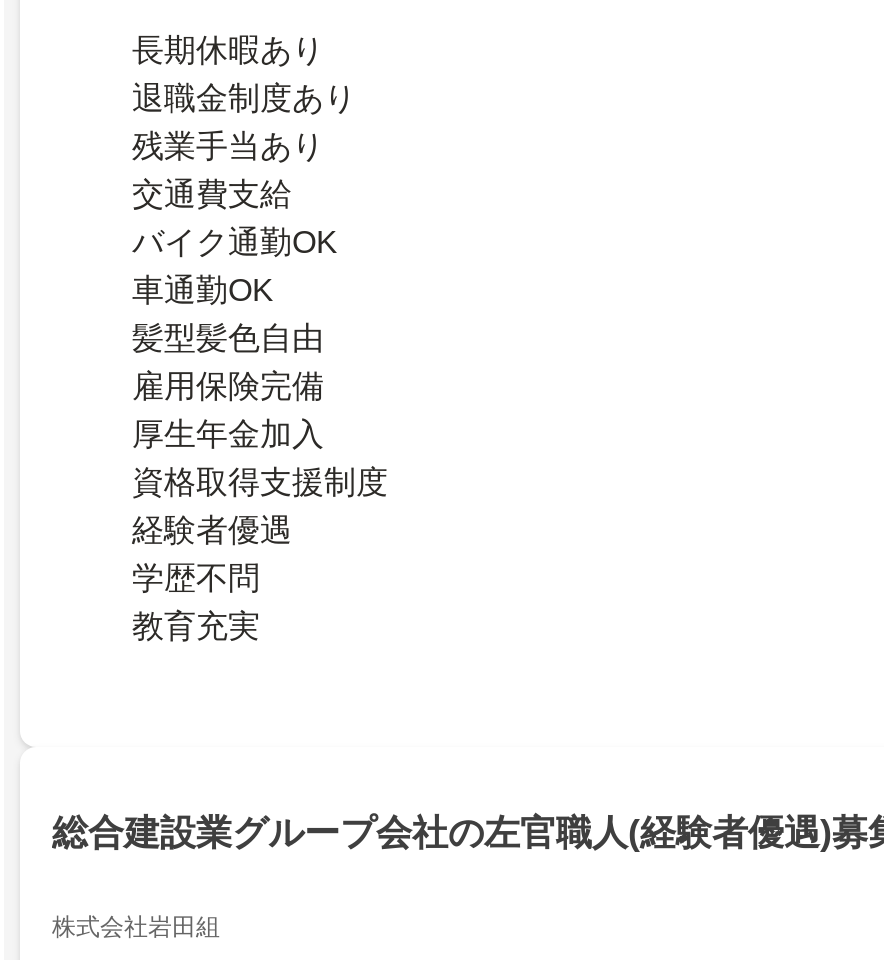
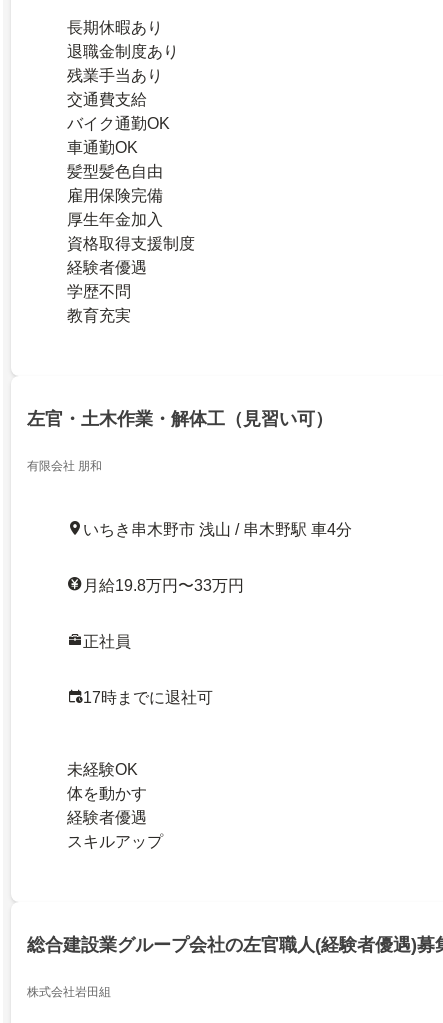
none -> [27,409,333,473] 左官・土木作業・解体工（見習い可） | 有限会社 朋和
none -> [67,761,163,850] 未経験OK | 体を動かす | 経験者優遇 | スキルアップ
none -> [83,521,352,706] いちき串木野市 浅山 / 串木野駅 車4分 | 月給19.8万円〜33万円 | 正社員 | 17時までに退社可

